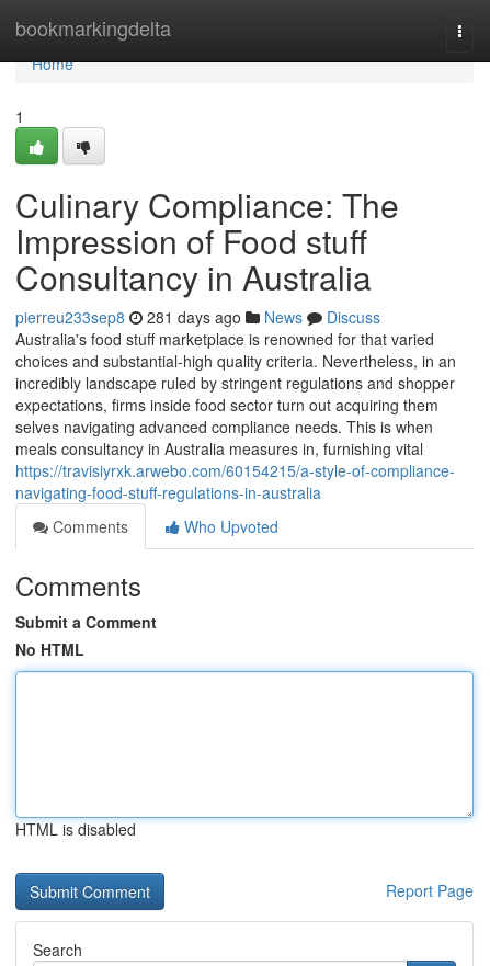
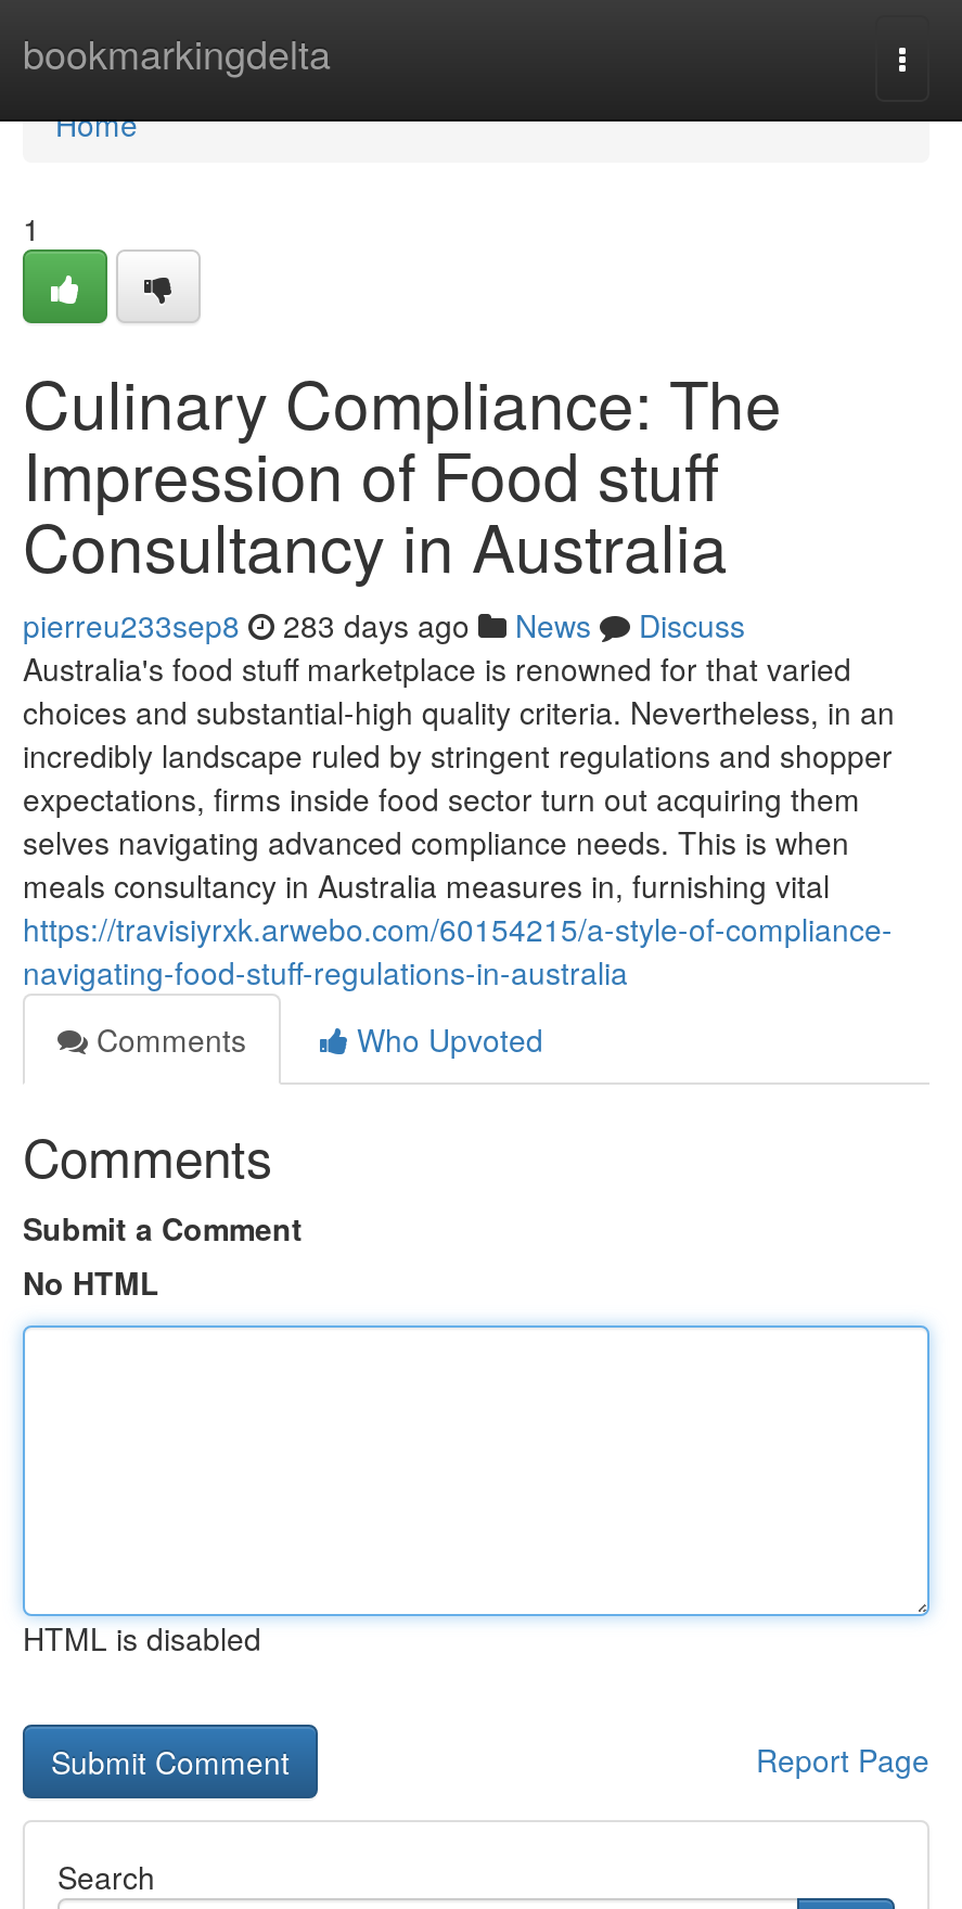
[15,306,380,328] pierreu233sep8 281 days ago News Discuss -> [23,603,745,646] pierreu233sep8 283 days ago News Discuss

